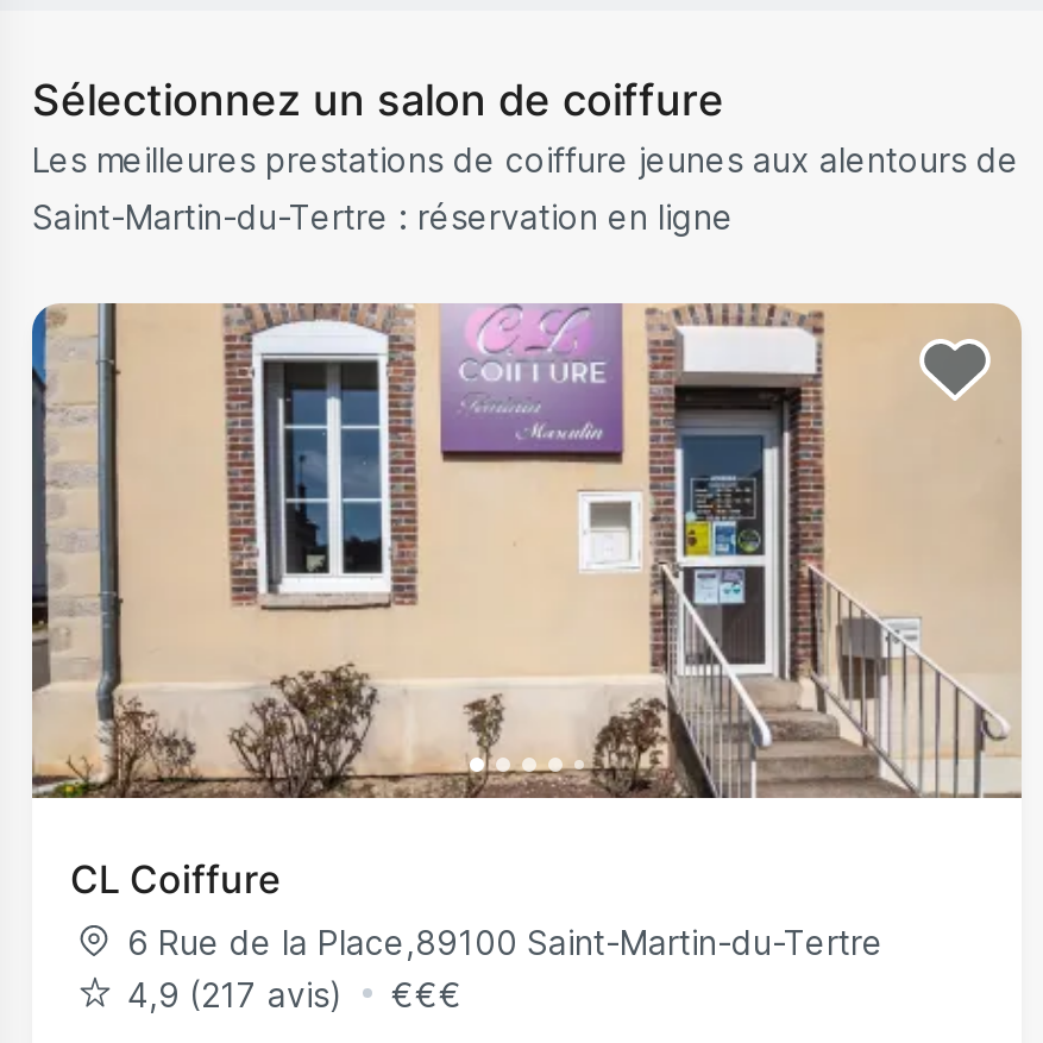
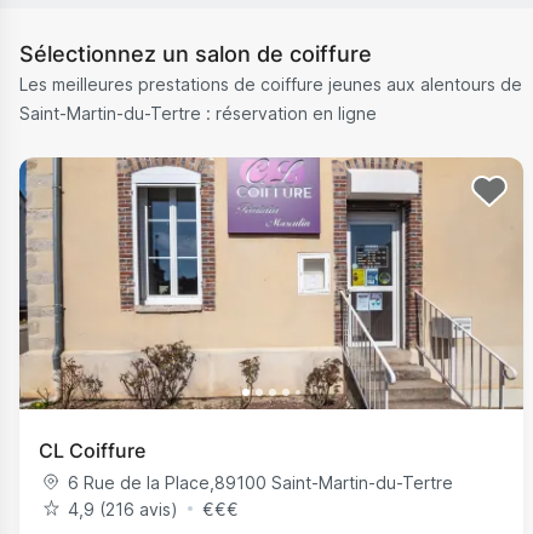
[127,973,344,1013] 4,9 (217 avis) -> [68,498,178,519] 4,9 (216 avis)

